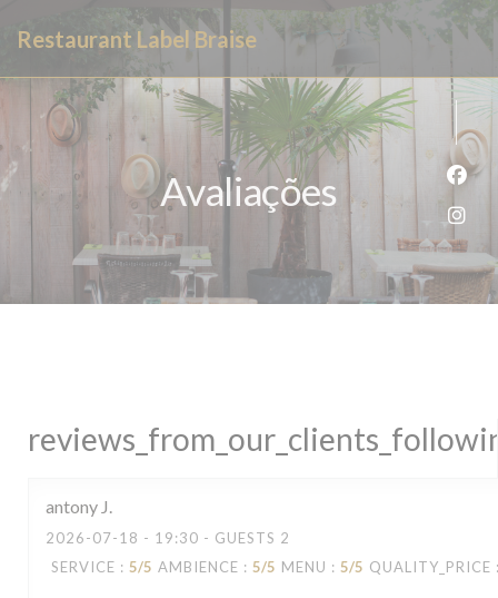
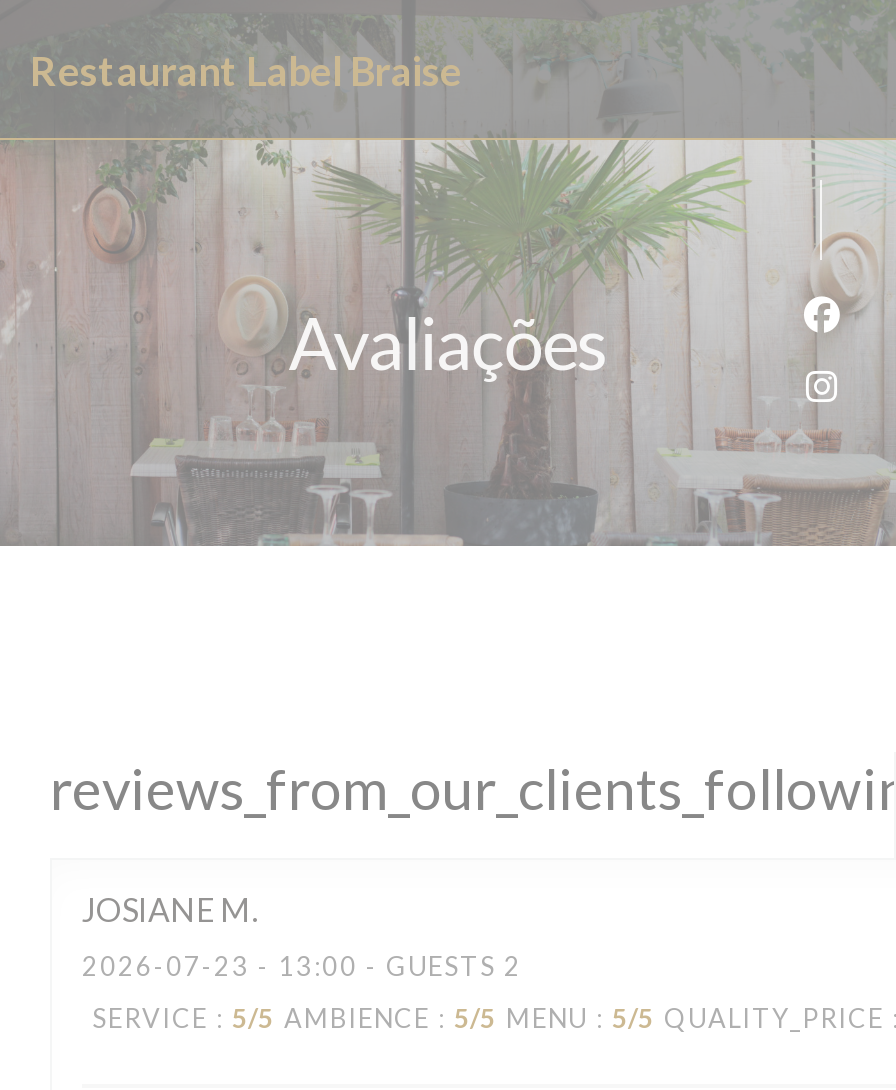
[46,496,109,517] antony J -> [82,890,252,928] JOSIANE M
[46,529,290,547] 2026-07-18 - 19:30 - GUESTS 2 -> [82,950,522,982] 2026-07-23 - 13:00 - GUESTS 2

